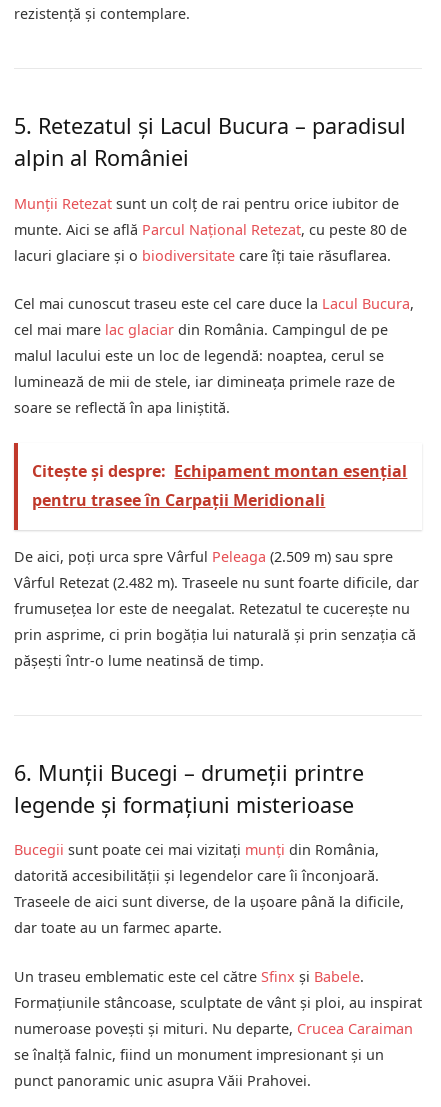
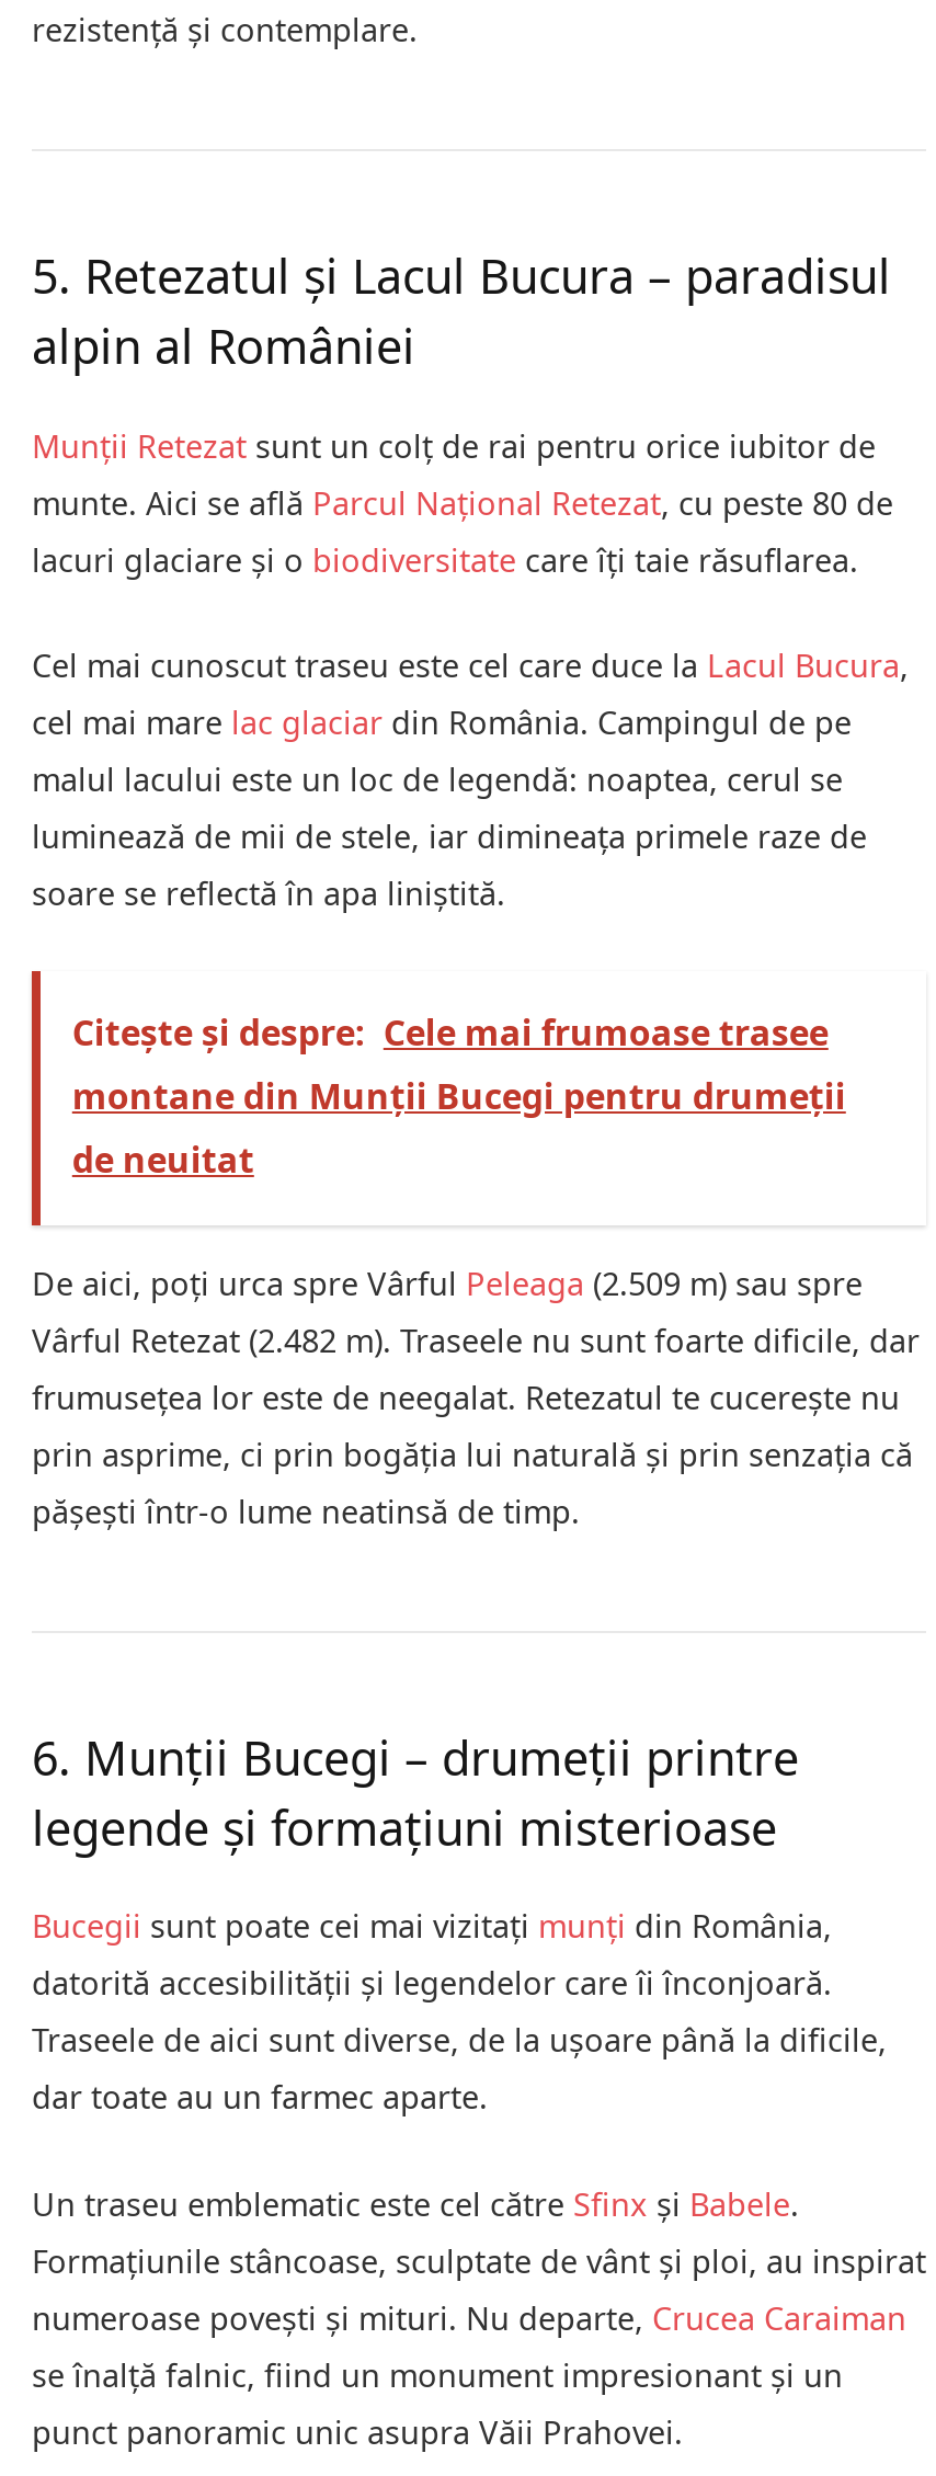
[32,460,407,511] Citește și despre: Echipament montan esențial | pentru trasee în Carpații Meridionali -> [72,1009,846,1185] Citește și despre: Cele mai frumoase trasee | montane din Munții Bucegi pentru drumeții | de neuitat

